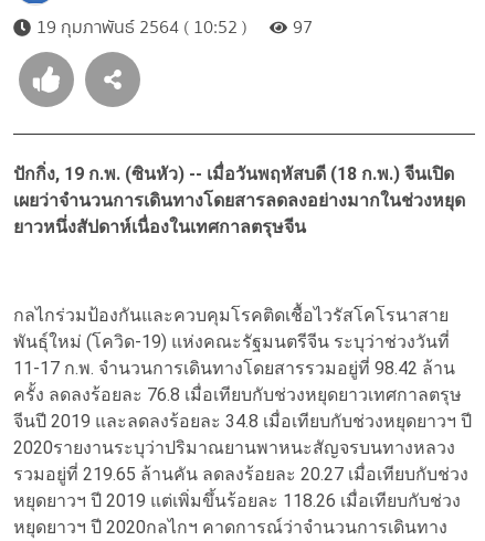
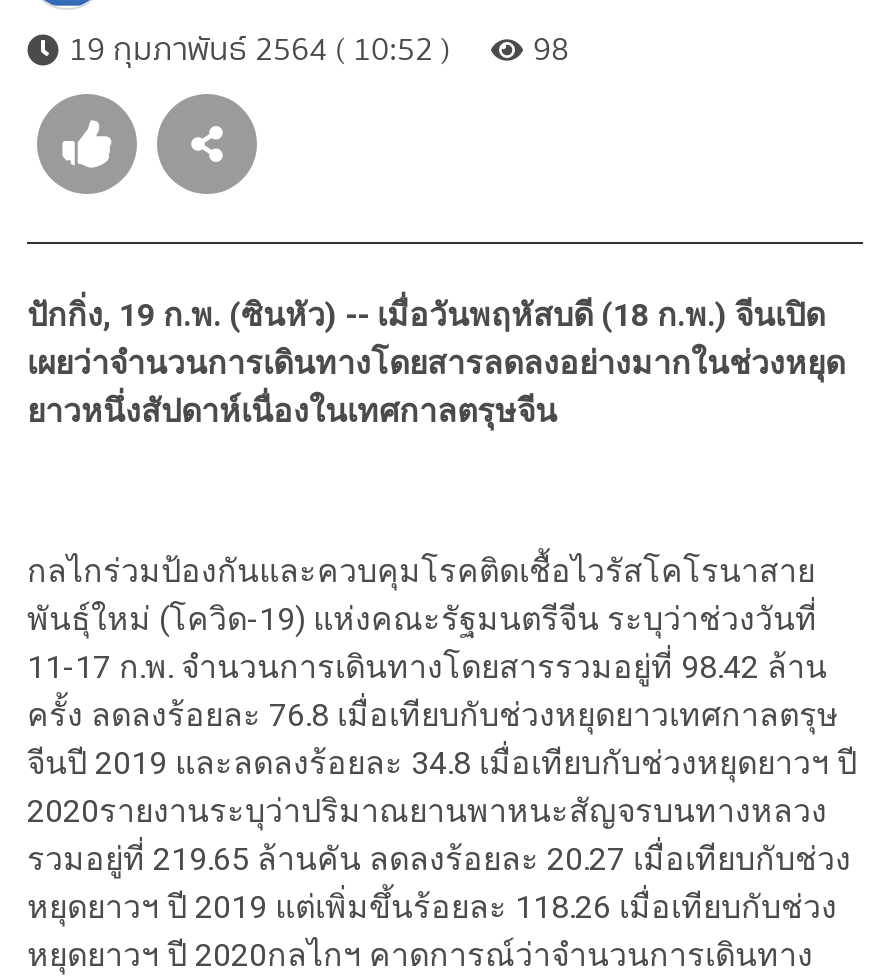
[36,14,313,40] 19 กุมภาพันธ์ 2564 ( 10:52 ) 97 -> [69,26,569,72] 19 กุมภาพันธ์ 2564 ( 10:52 ) 98

